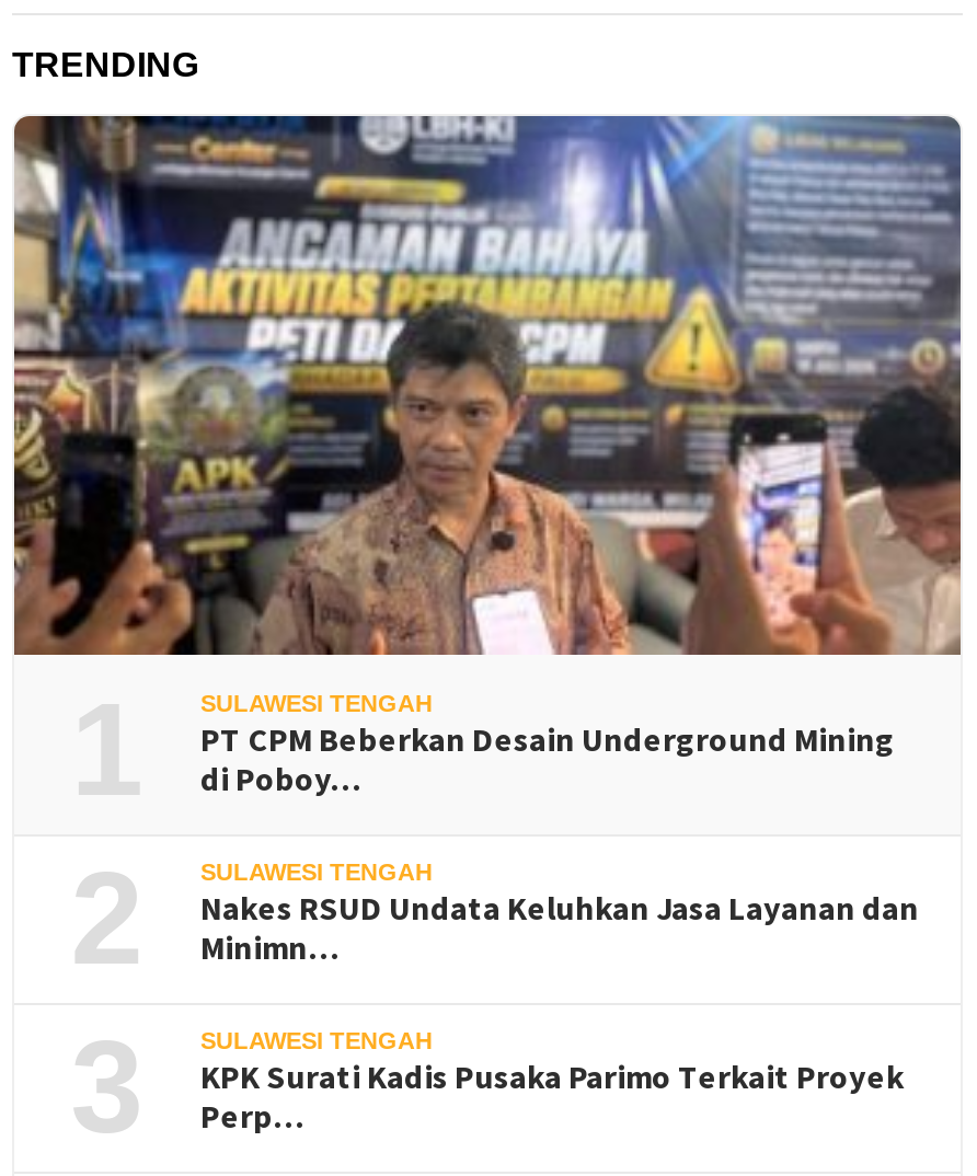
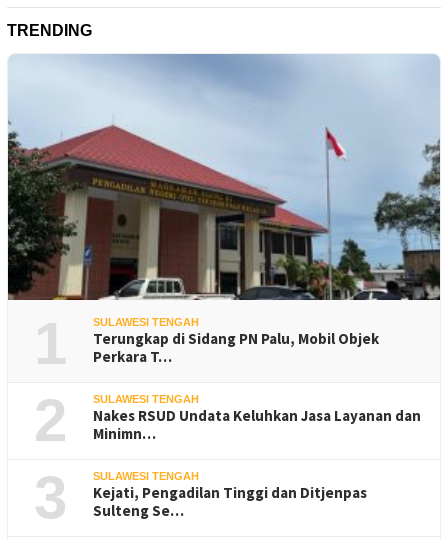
[12,114,963,799] [image] | PT CPM Beberkan Desain Underground Mining | di Poboy… -> [7,54,441,366] [image] | Terungkap di Sidang PN Palu, Mobil Objek | Perkara T…
[200,1055,904,1136] KPK Surati Kadis Pusaka Parimo Terkait Proyek | Perp… -> [93,483,367,520] Kejati, Pengadilan Tinggi dan Ditjenpas | Sulteng Se…

